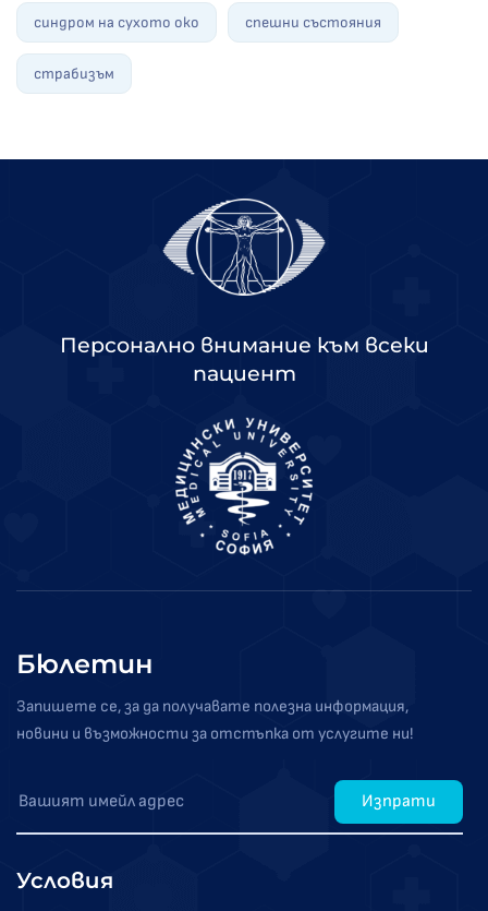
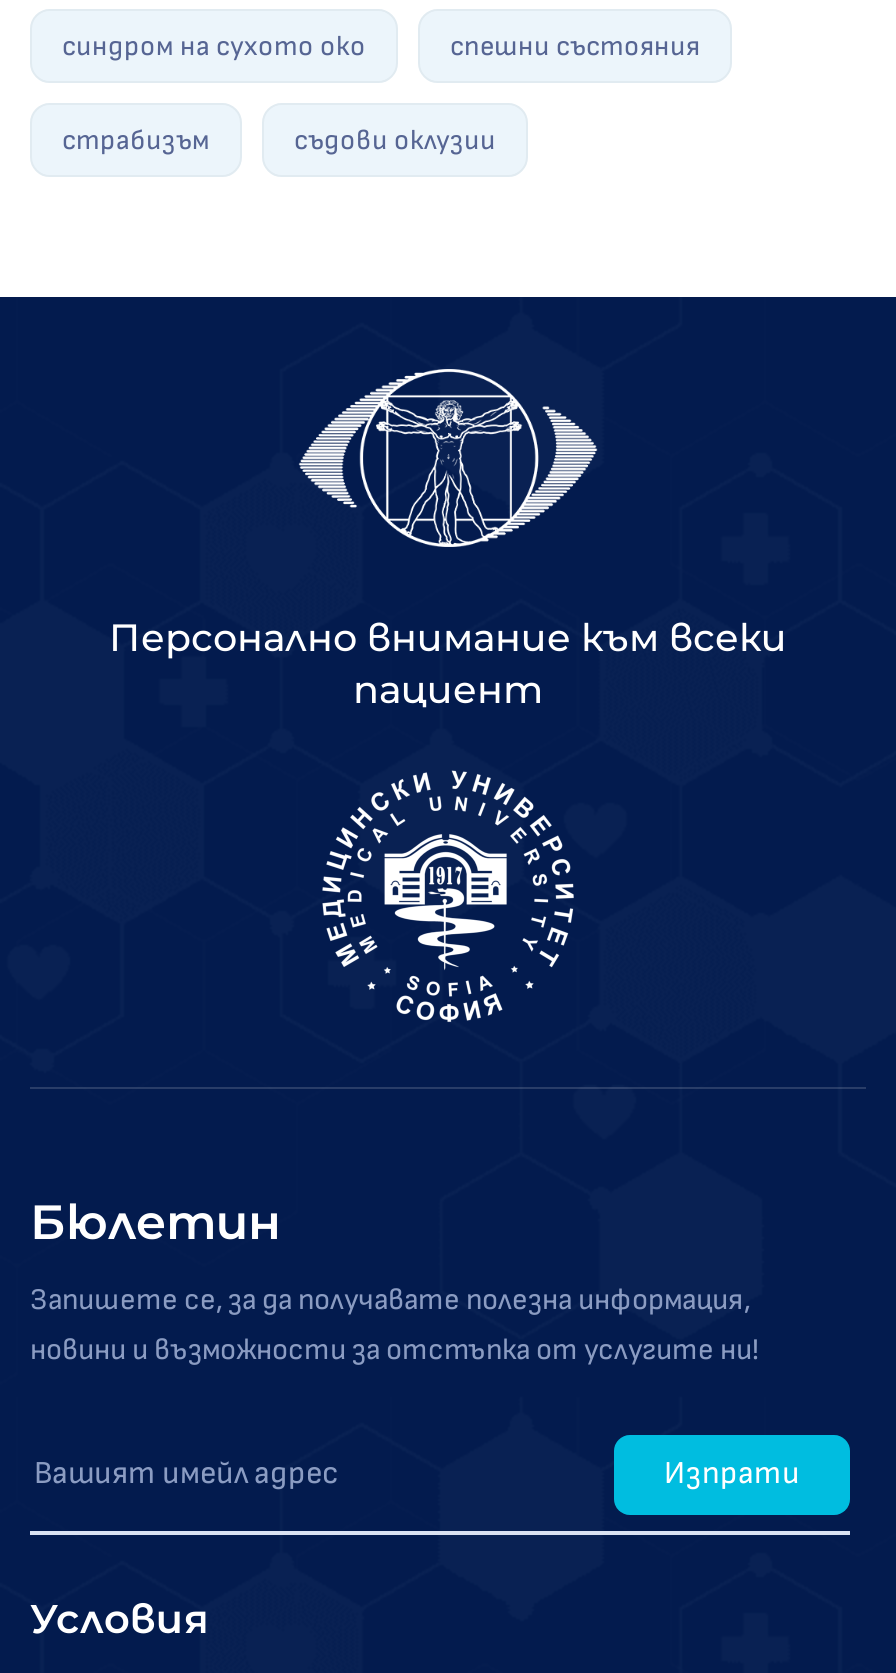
none -> [294,123,496,157] съдови оклузии

